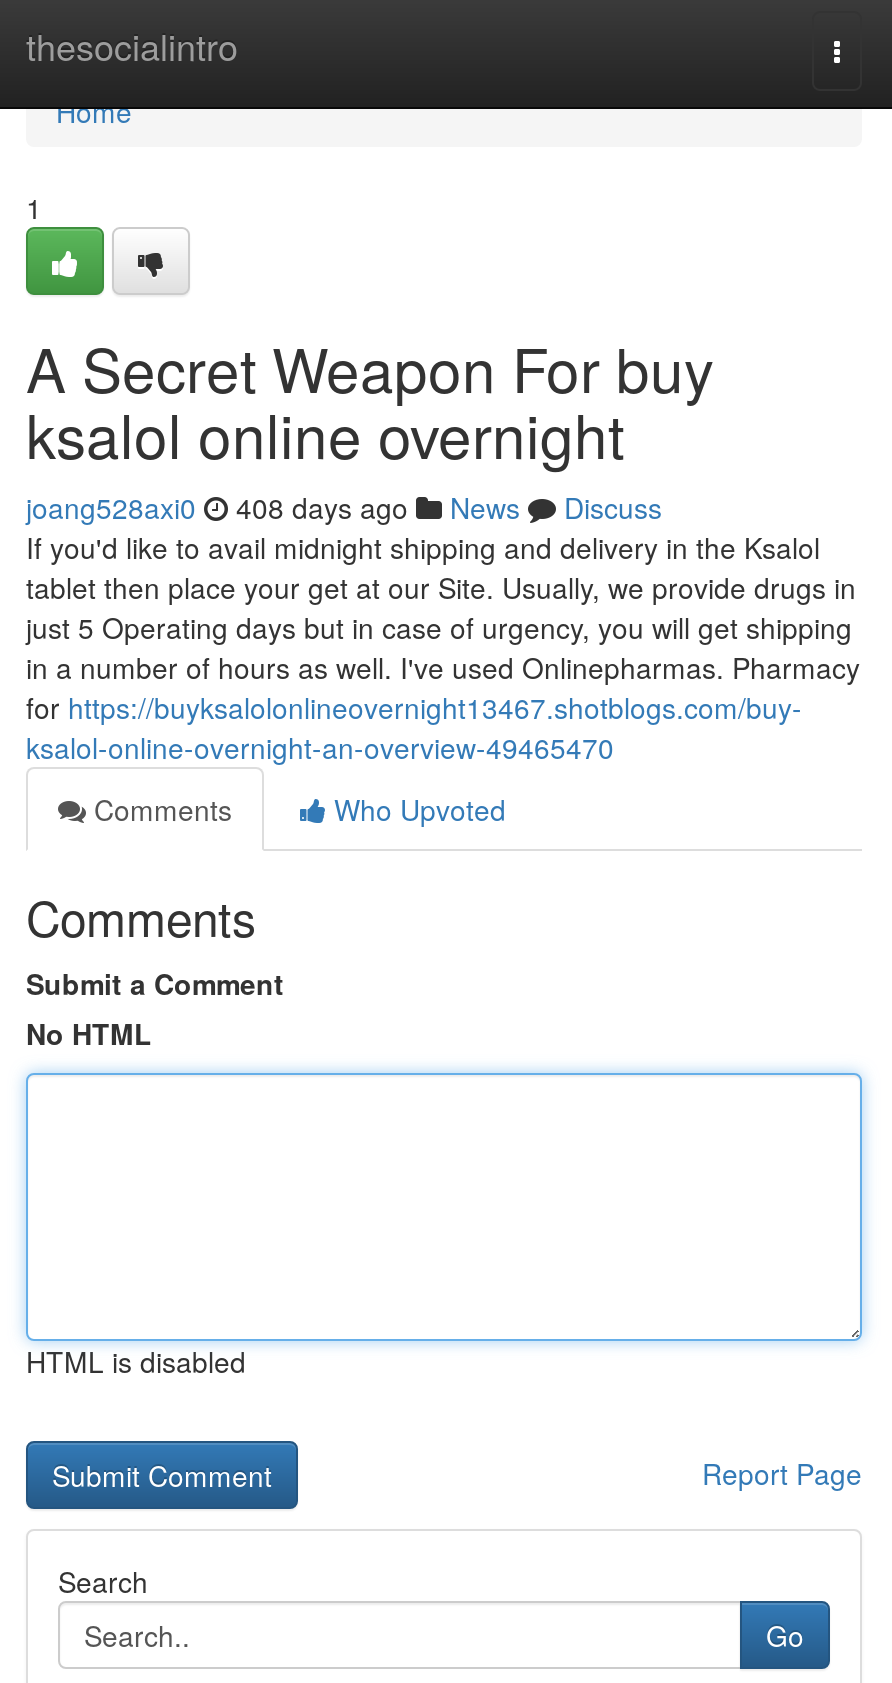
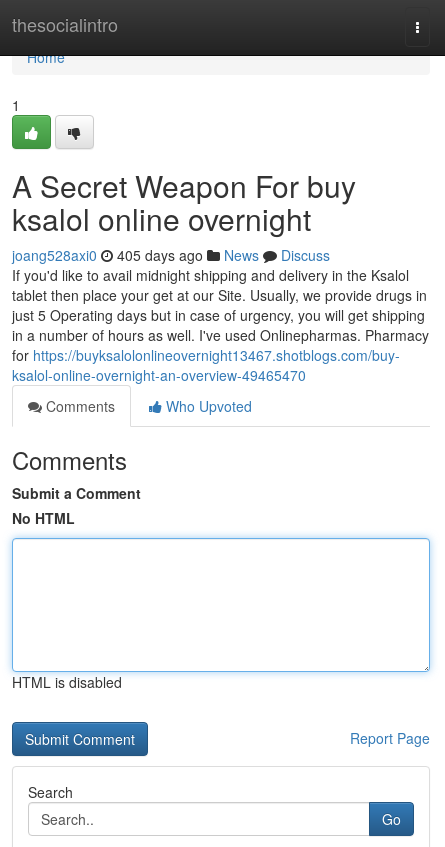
[26,487,662,527] joang528axi0 408 days ago News Discuss -> [12,245,330,265] joang528axi0 405 days ago News Discuss

